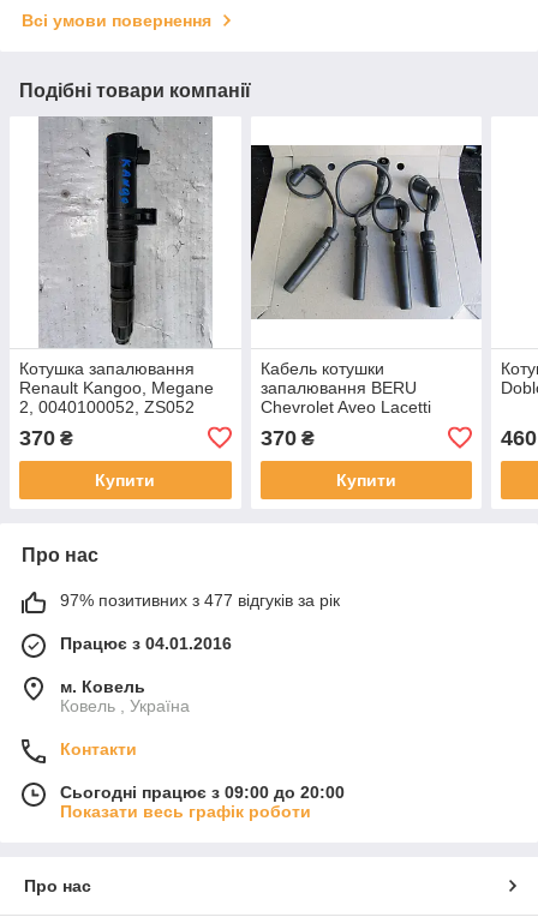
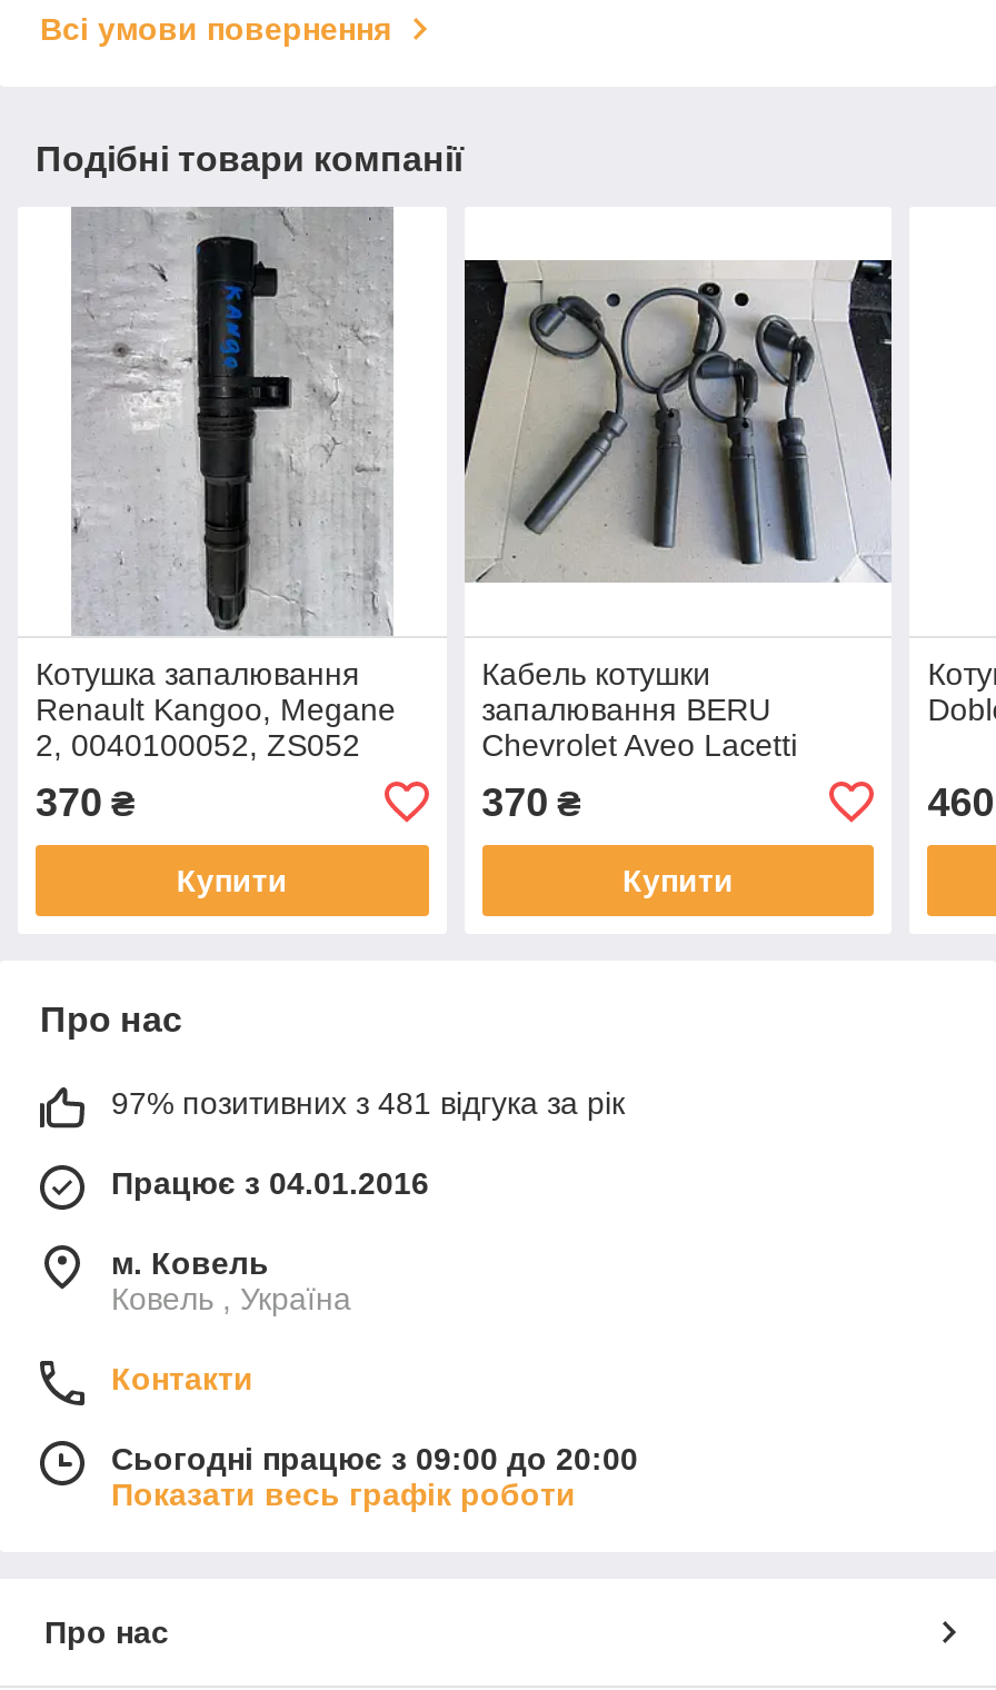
[60,590,340,609] 97% позитивних з 477 відгуків за рік -> [111,1085,625,1120] 97% позитивних з 481 відгука за рік

